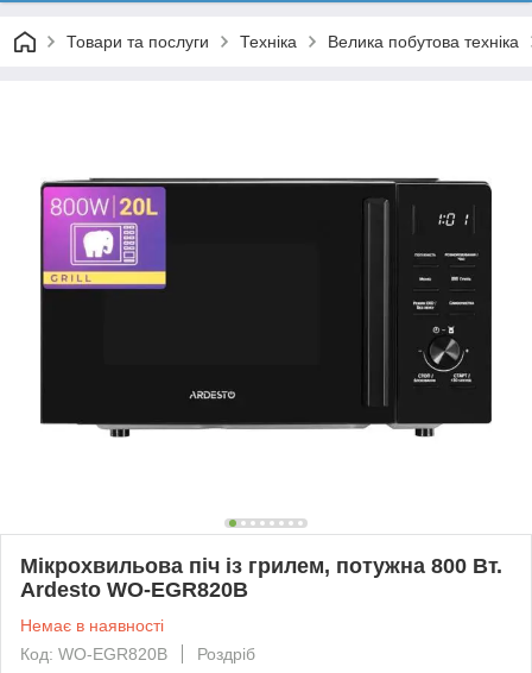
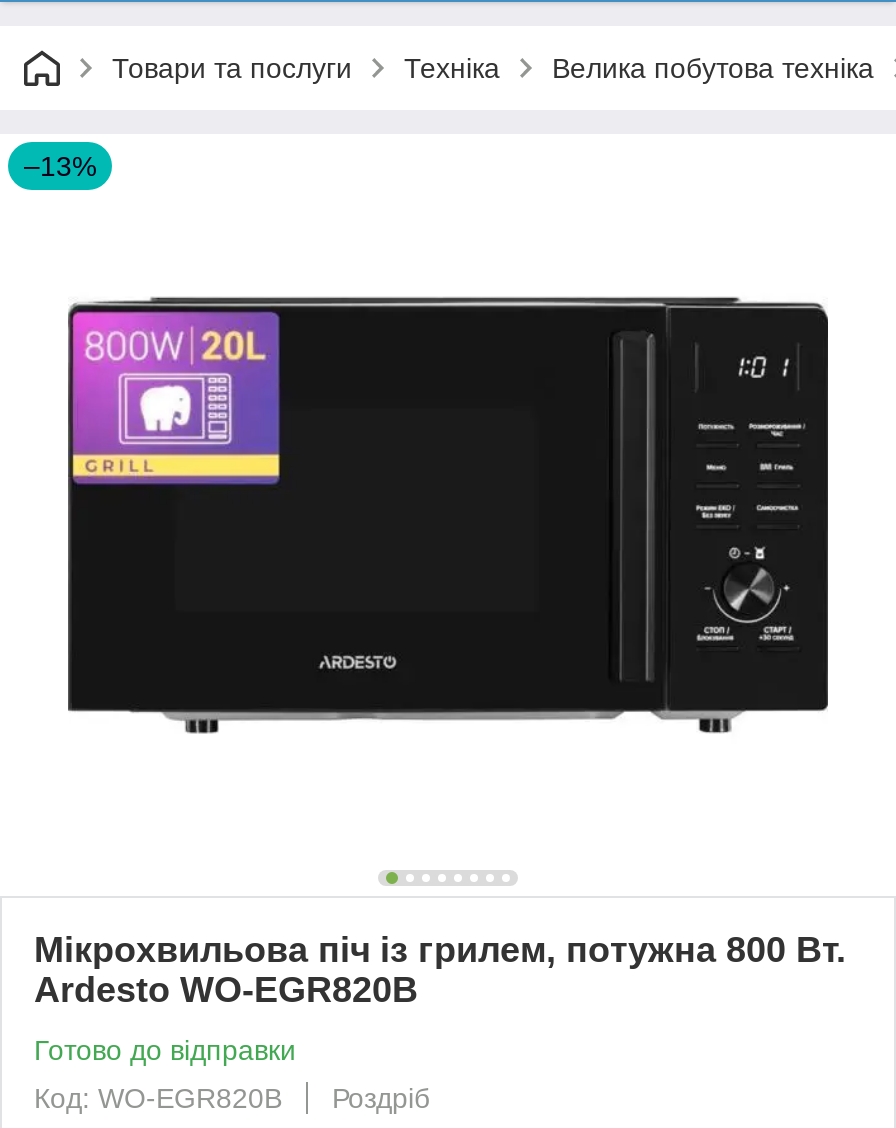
none -> [24,150,96,182] –13%
[20,616,164,635] Немає в наявності -> [34,1034,296,1066] Готово до відправки

